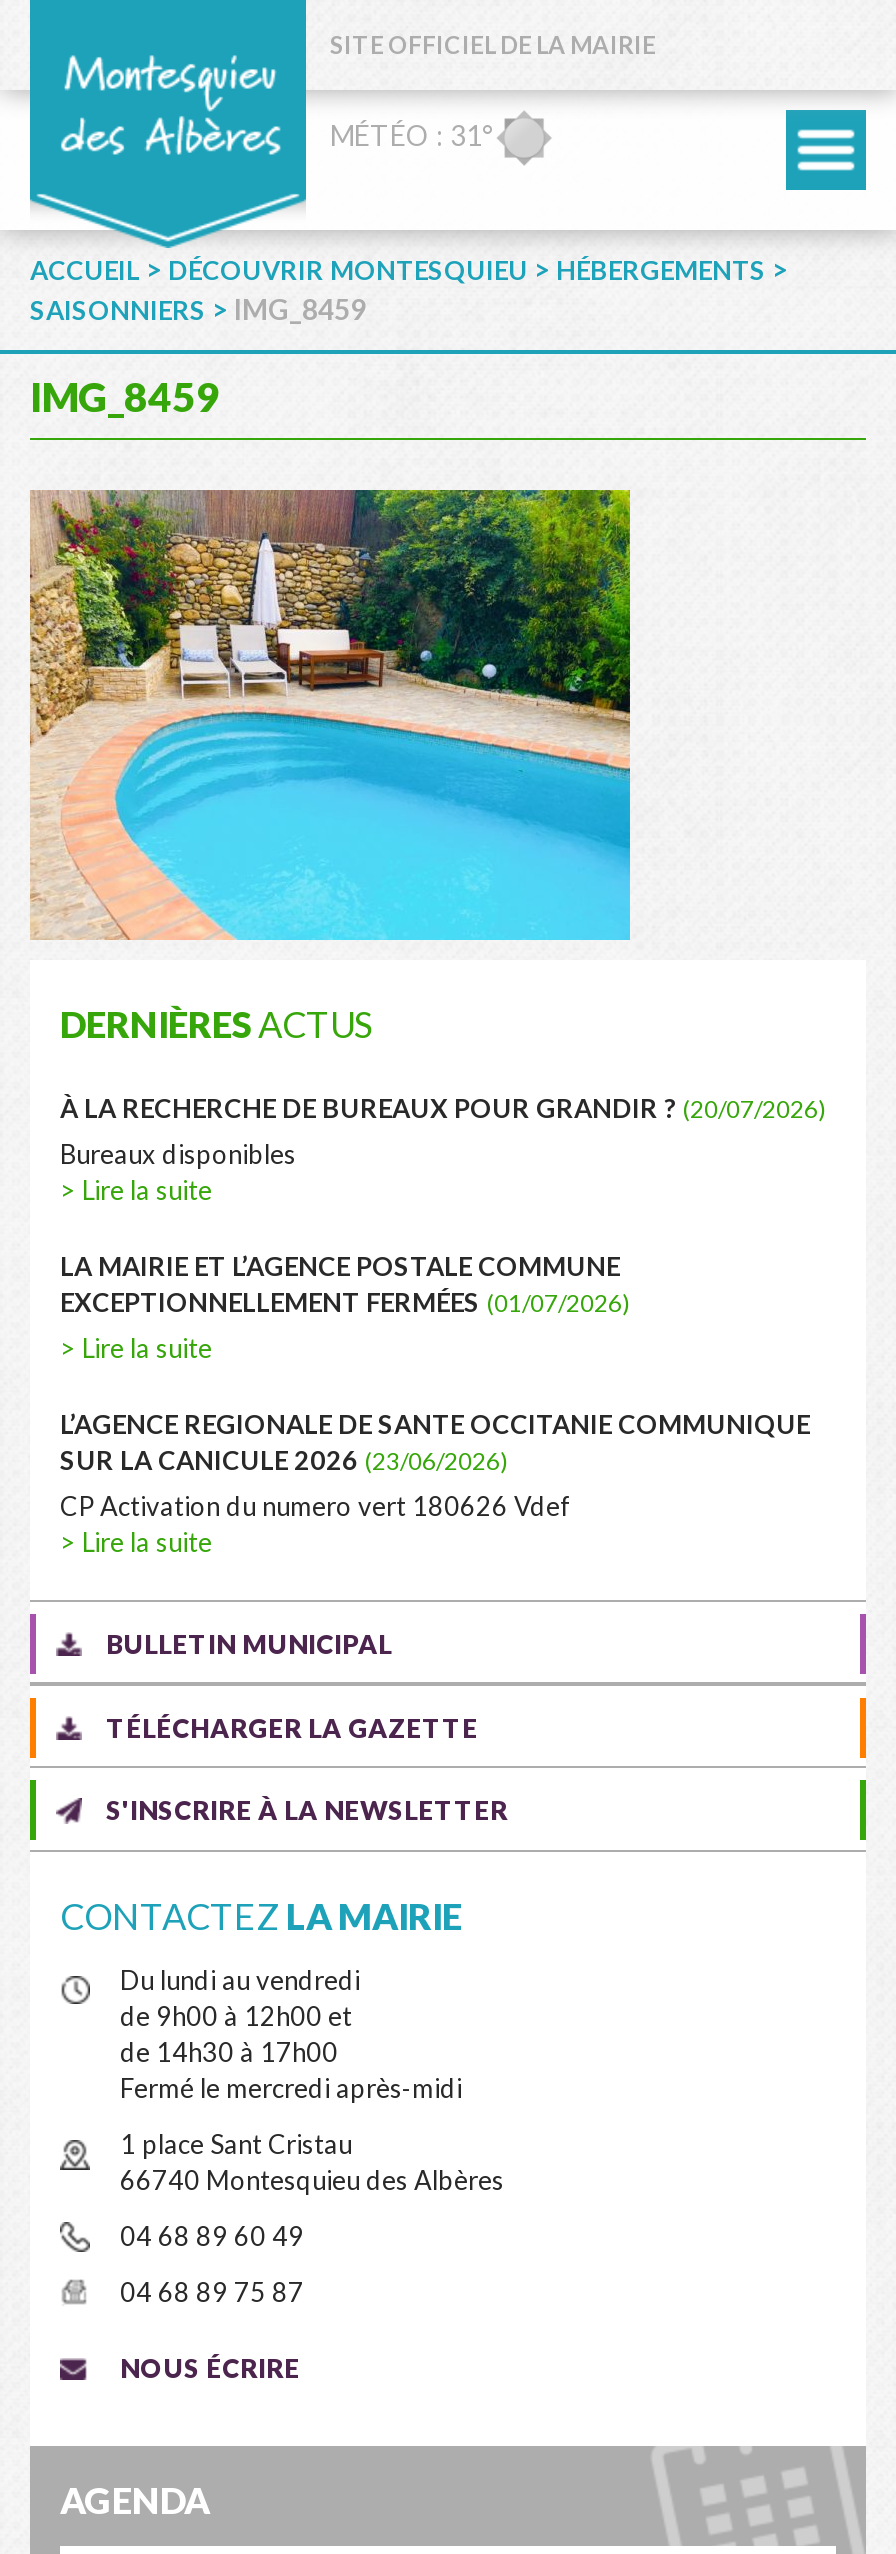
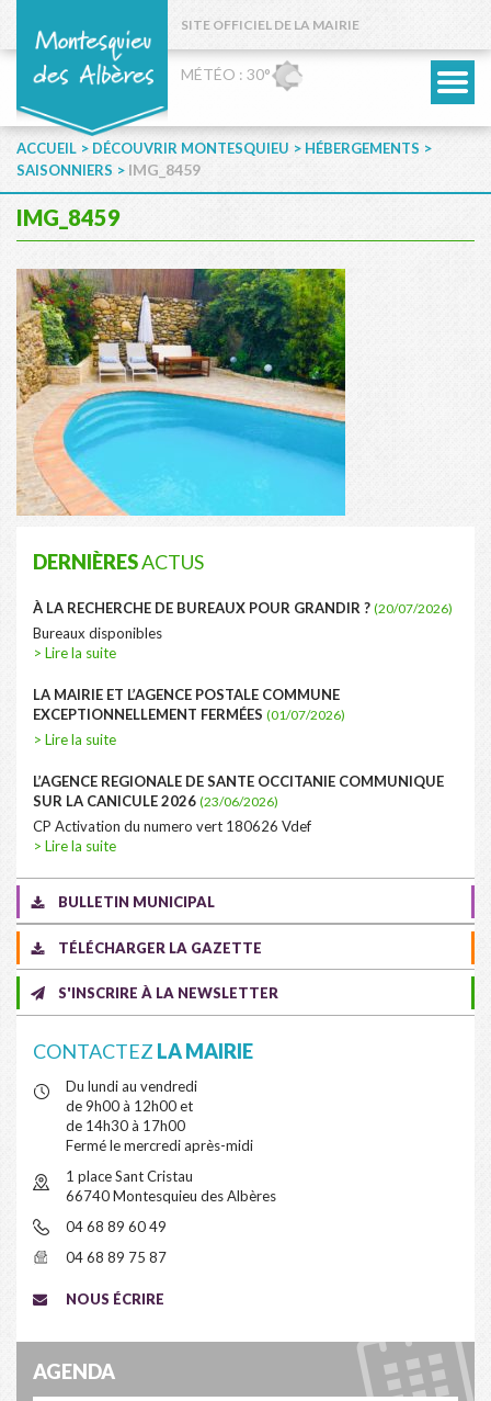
[330,118,494,152] MÉTÉO : 31° -> [181,65,271,83] MÉTÉO : 30°

